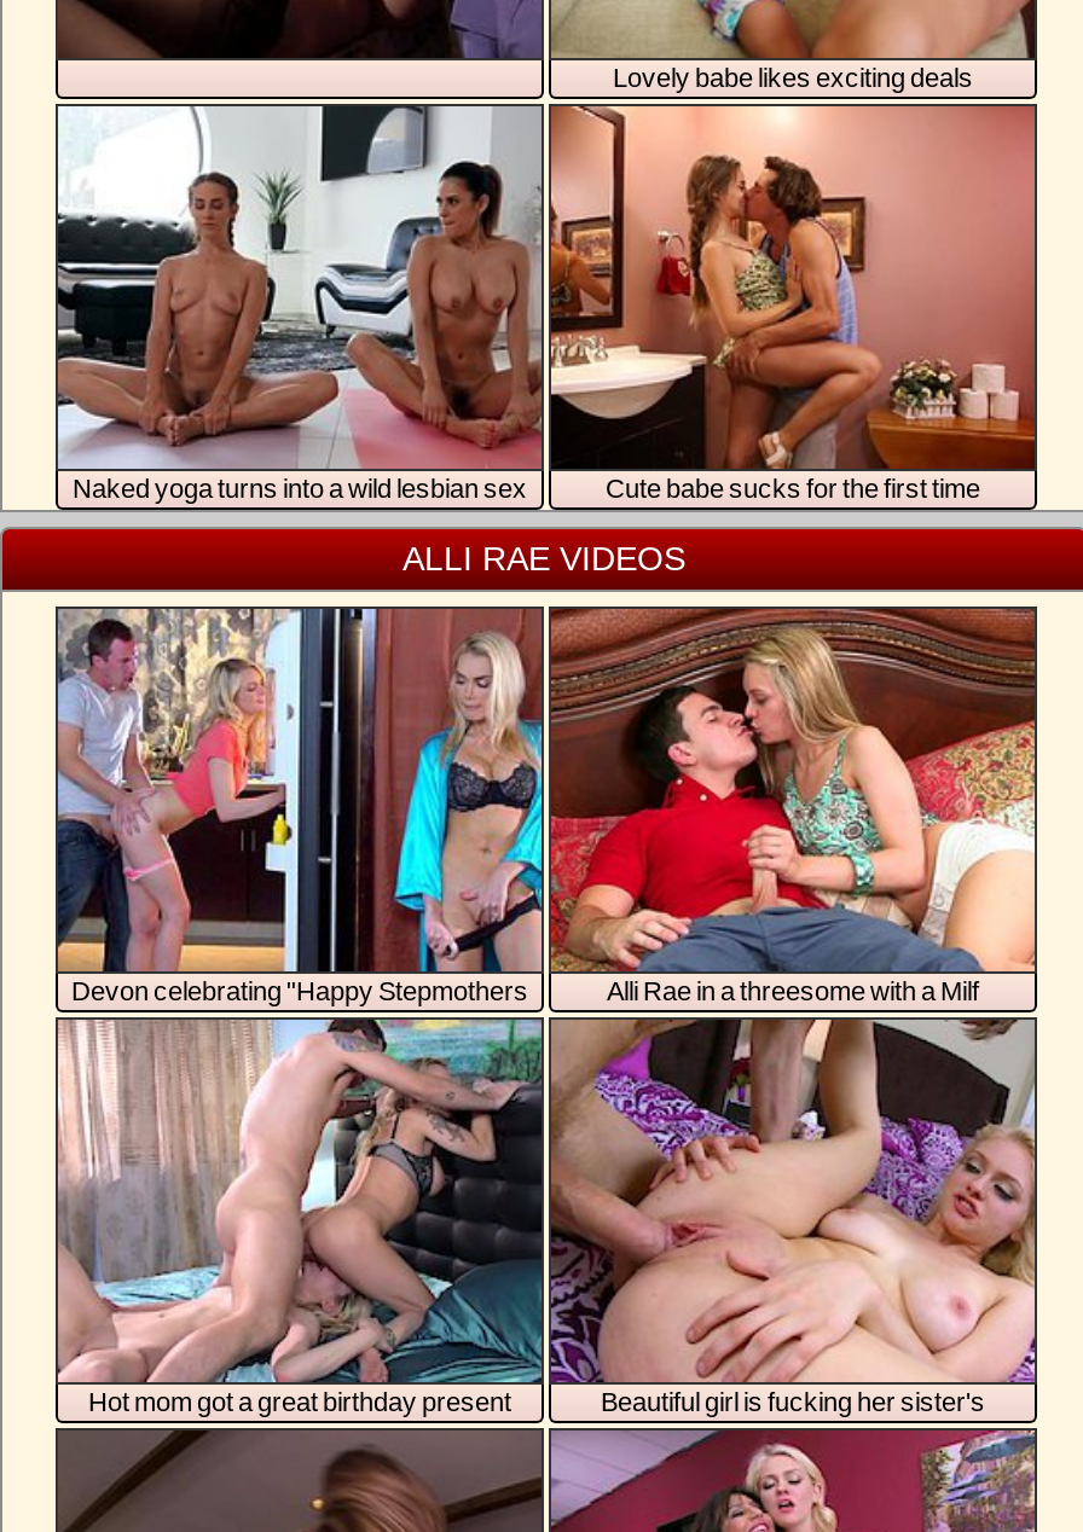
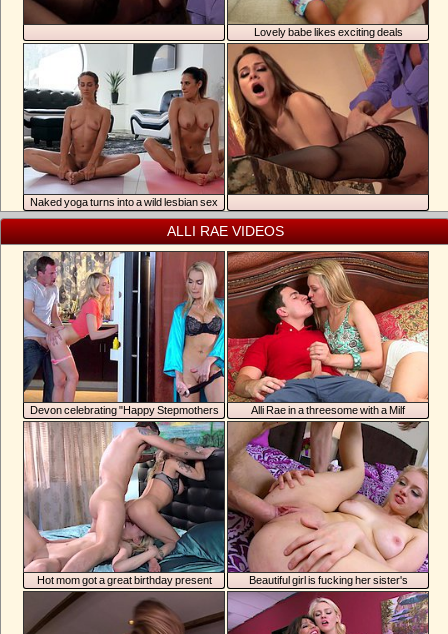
[549,104,1037,466] [image] -> [227,43,429,194] [image]
[606,475,980,504] Cute babe sucks for the first time -> none

